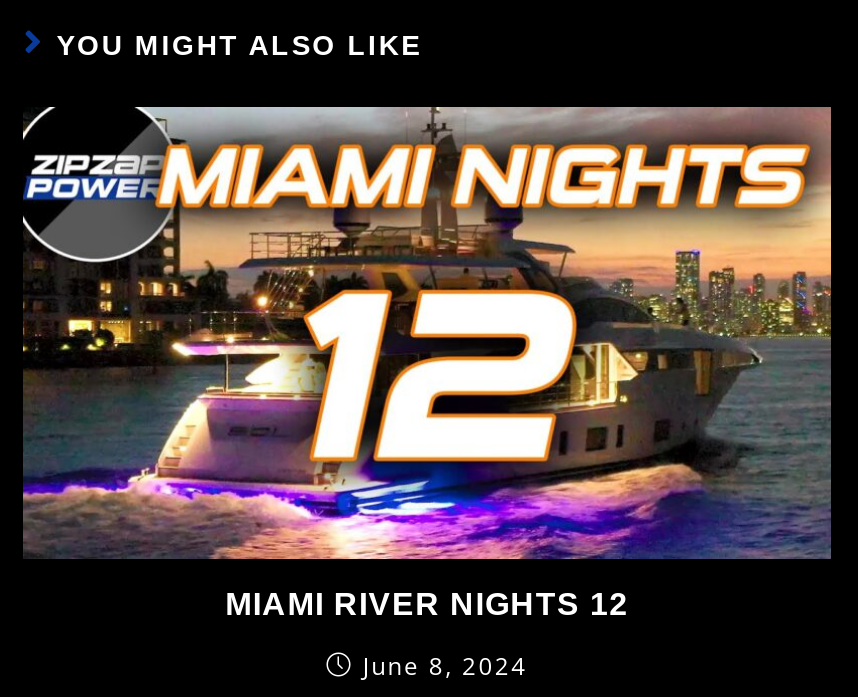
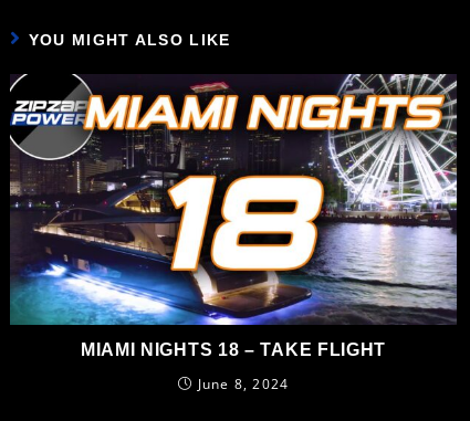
[21,106,833,621] [image] | MIAMI RIVER NIGHTS 12 -> [10,73,458,359] [image] | MIAMI NIGHTS 18 – TAKE FLIGHT

